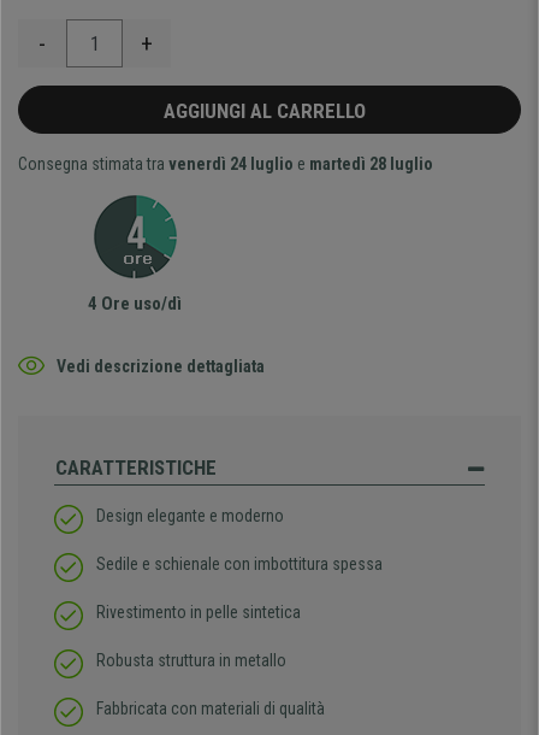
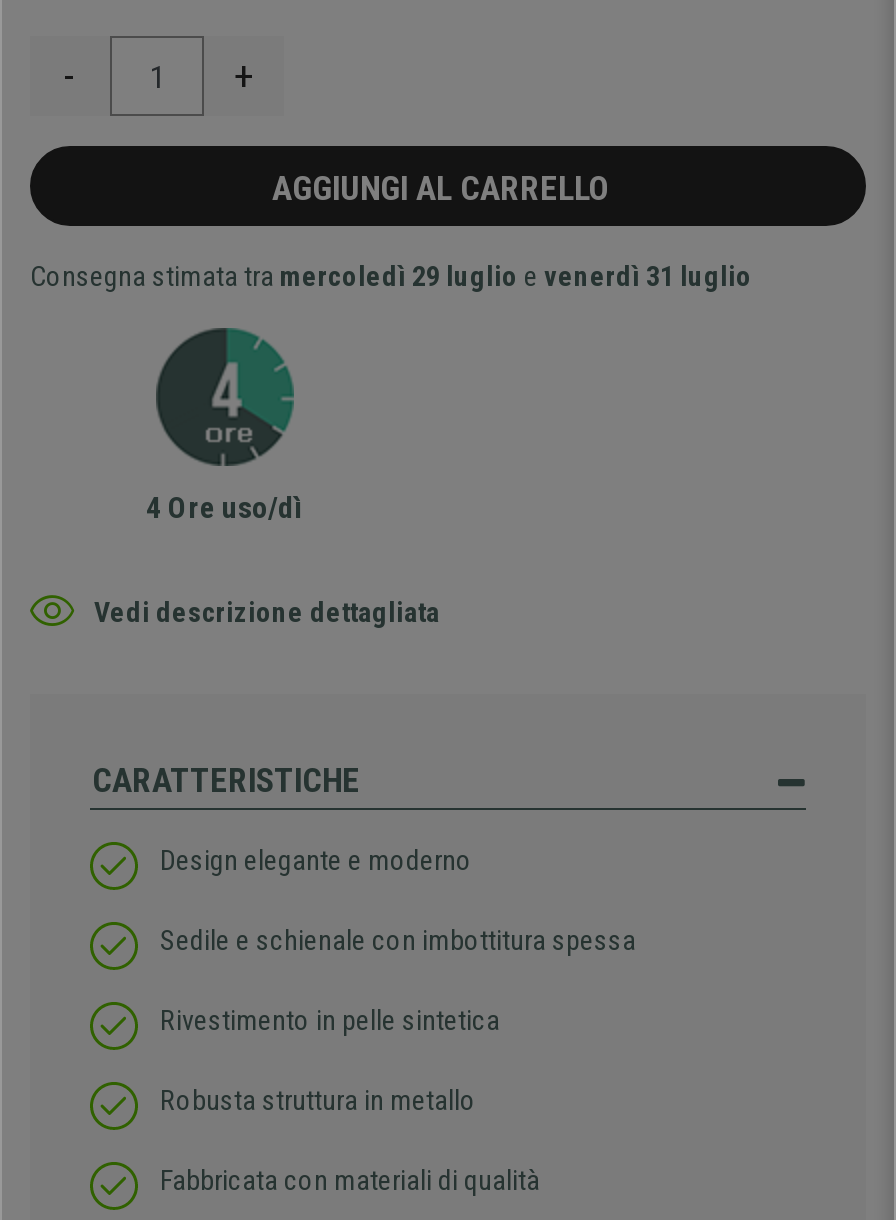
[18,154,433,174] Consegna stimata tra venerdì 24 luglio e martedì 28 luglio -> [30,260,752,292] Consegna stimata tra mercoledì 29 luglio e venerdì 31 luglio

